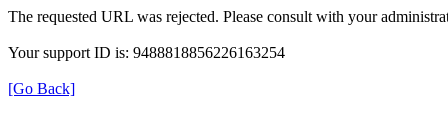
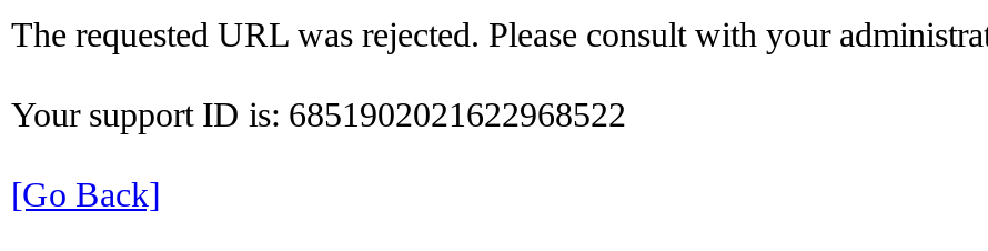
[8,44,285,61] Your support ID is: 9488818856226163254 -> [11,96,626,133] Your support ID is: 6851902021622968522

